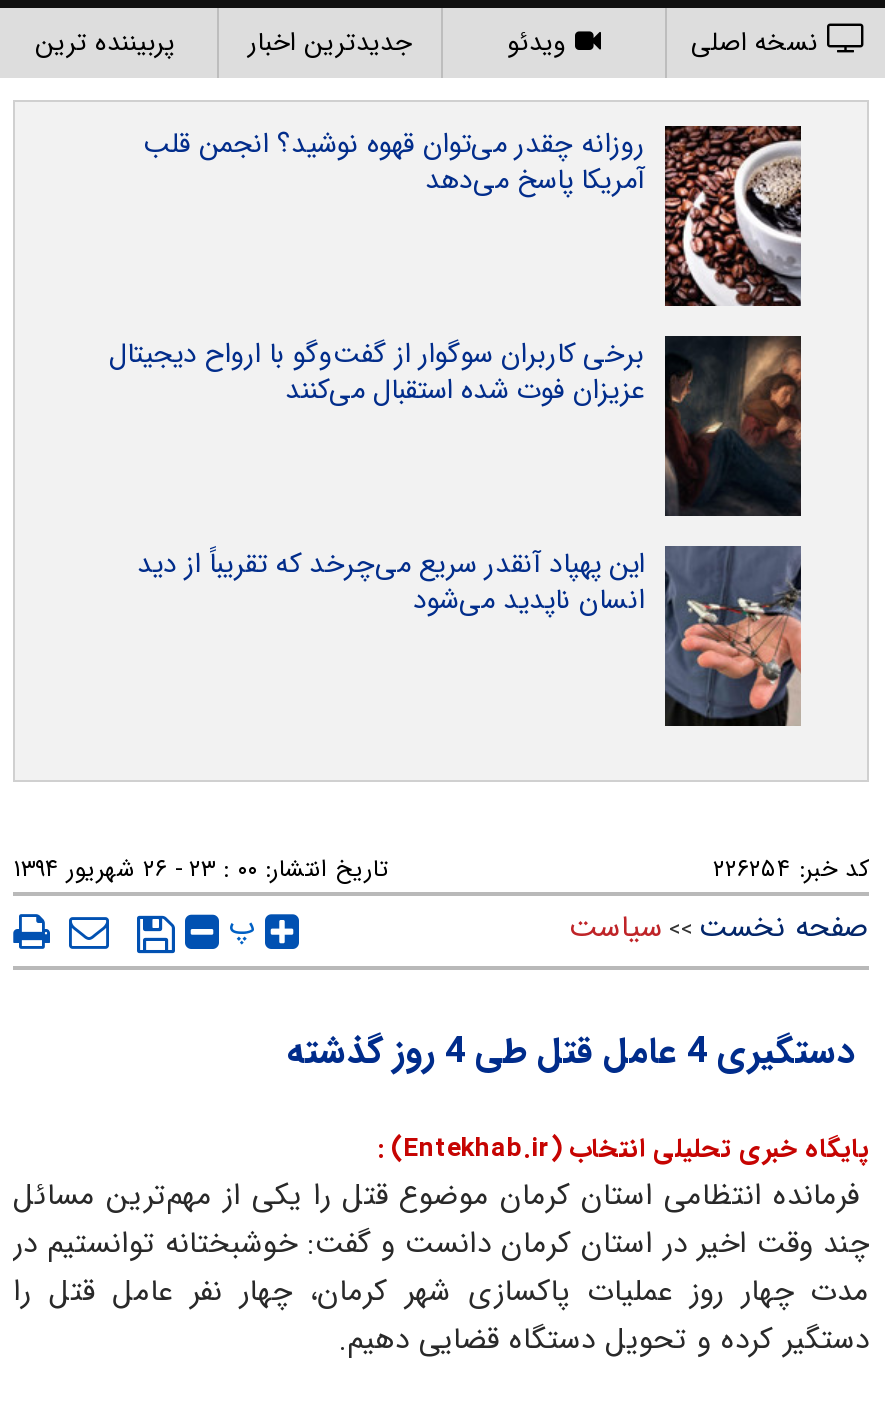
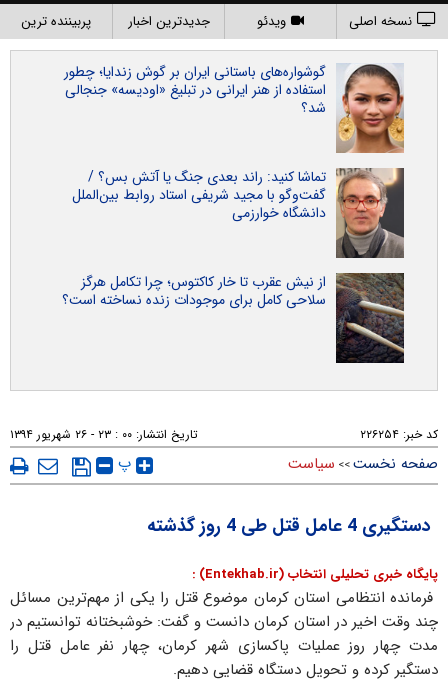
[143,122,803,308] [image] | روزانه چقدر می‌توان قهوه نوشید؟ انجمن قلب | آمریکا پاسخ می‌دهد -> [64,61,405,154] [image] | گوشواره‌های باستانی ایران بر گوش زندایا؛ چطور | استفاده از هنر ایرانی در تبلیغ «اودیسه» جنجالی | شد؟
[109,332,803,514] [image] | برخی کاربران سوگوار از گفت‌وگو با ارواح دیجیتال | عزیزان فوت شده استقبال می‌کنند -> [72,166,405,258] [image] | تماشا کنید: راند بعدی جنگ یا آتش بس؟ / | گفت‌و‌گو با مجید شریفی استاد روابط بین‌الملل | دانشگاه خوارزمی
[137,542,803,726] [image] | این پهپاد آنقدر سریع می‌چرخد که تقریباً از دید | انسان ناپدید می‌شود -> [62,271,405,364] [image] | از نیش عقرب تا خار کاکتوس؛ چرا تکامل هرگز | سلاحی کامل برای موجودات زنده نساخته است؟

